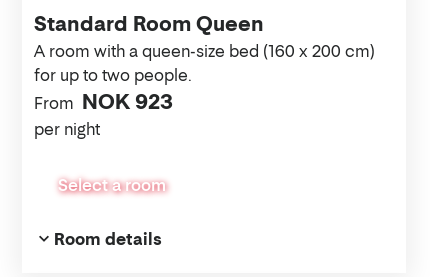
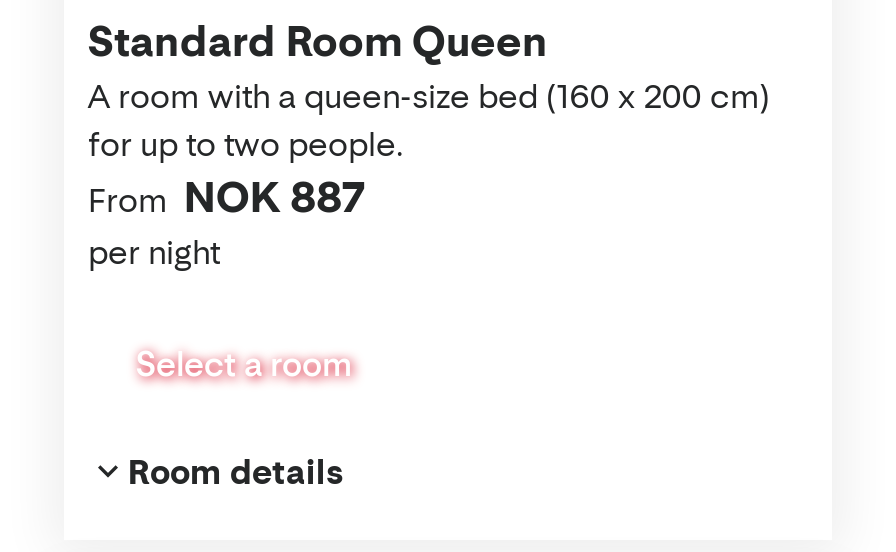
[34,90,173,114] From NOK 923 -> [88,174,366,222] From NOK 887

